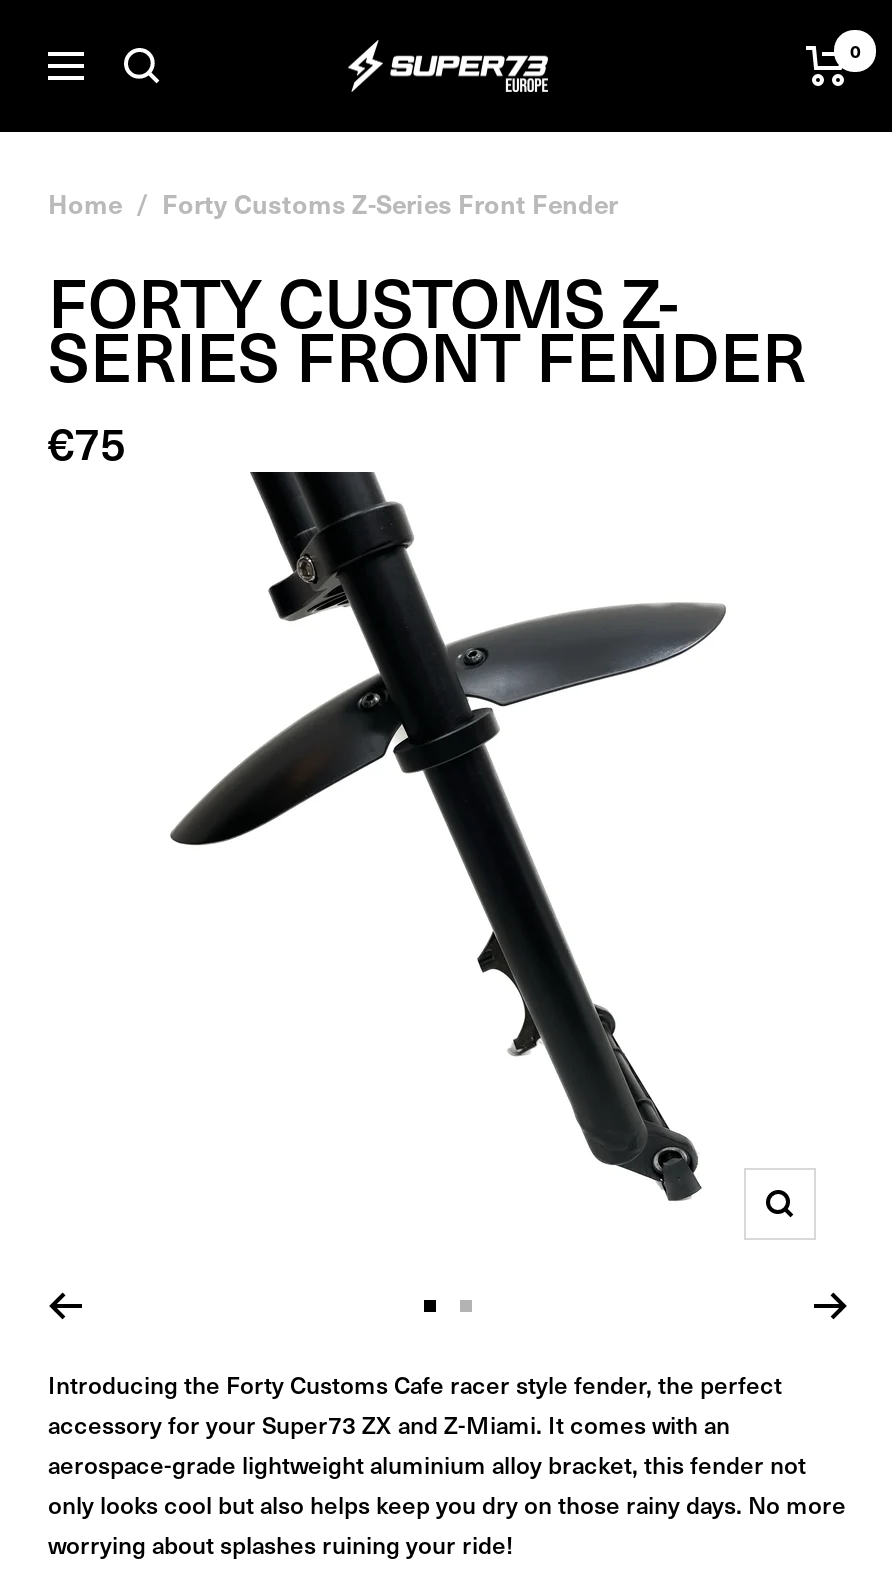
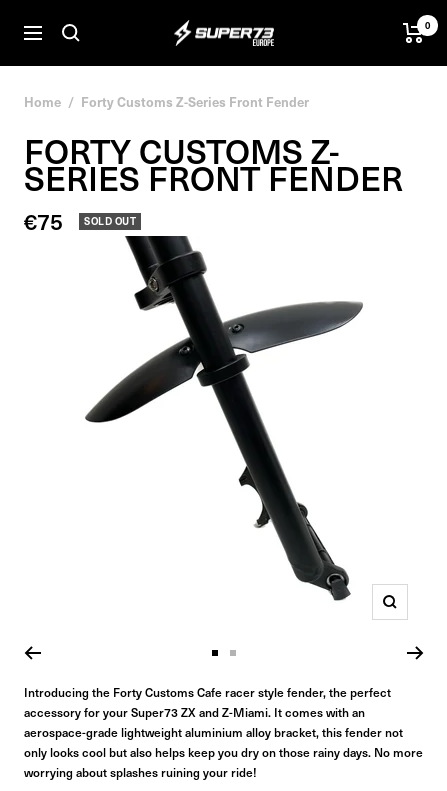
none -> [84,214,136,228] SOLD OUT

